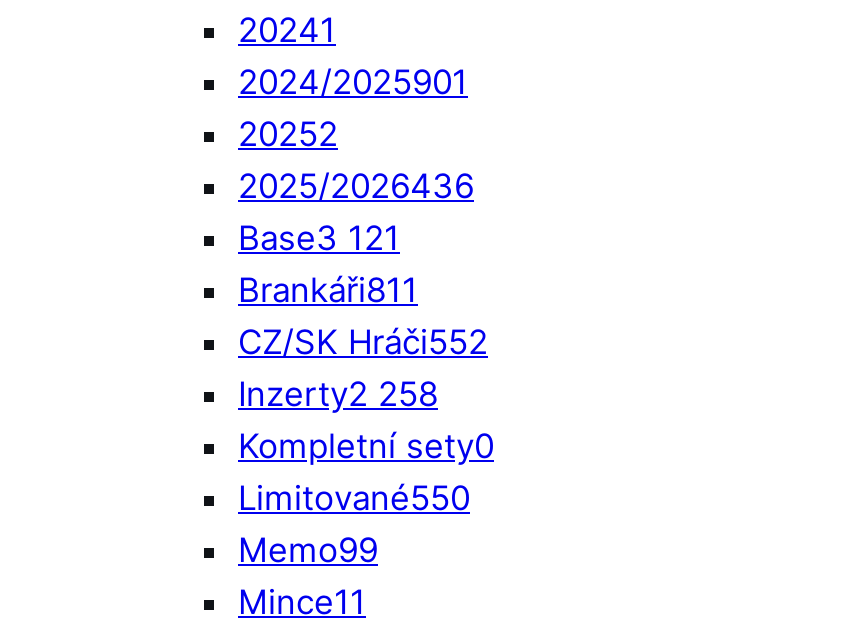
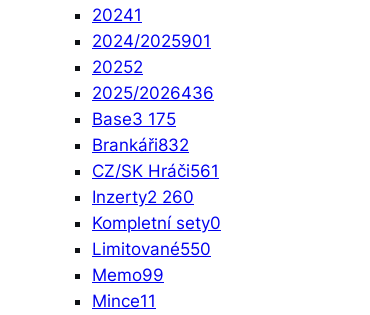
[238,218,400,258] Base3 121 -> [92,109,176,129] Base3 175
[238,270,418,310] Brankáři811 -> [92,135,189,155] Brankáři832
[238,322,488,362] CZ/SK Hráči552 -> [92,161,219,181] CZ/SK Hráči561
[238,374,438,414] Inzerty2 258 -> [92,187,194,207] Inzerty2 260

